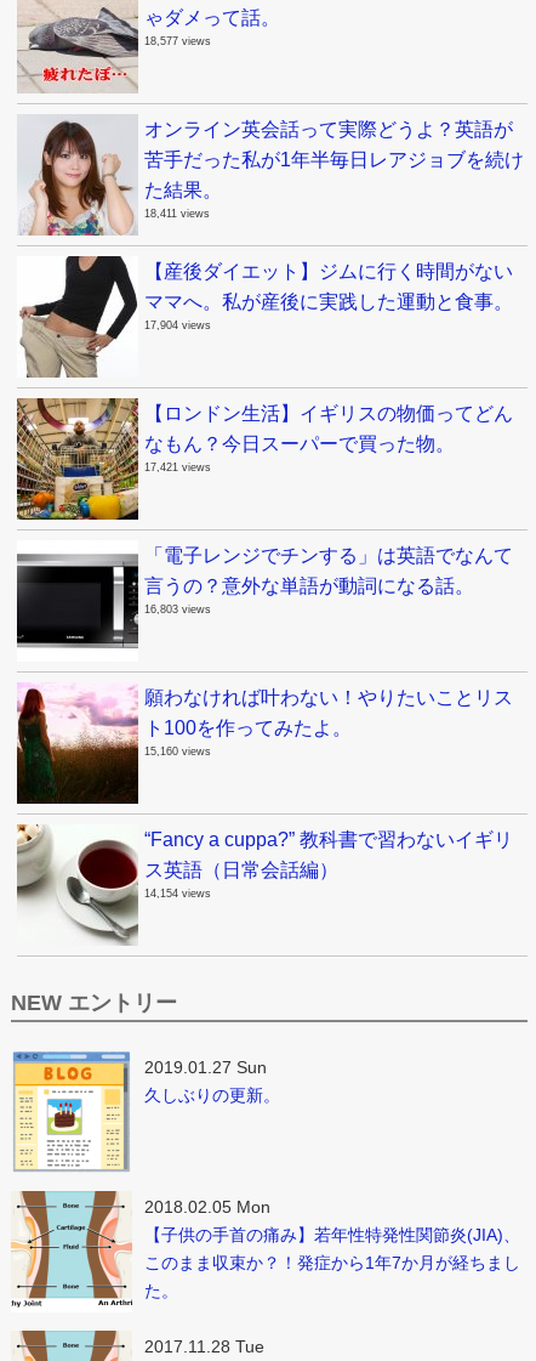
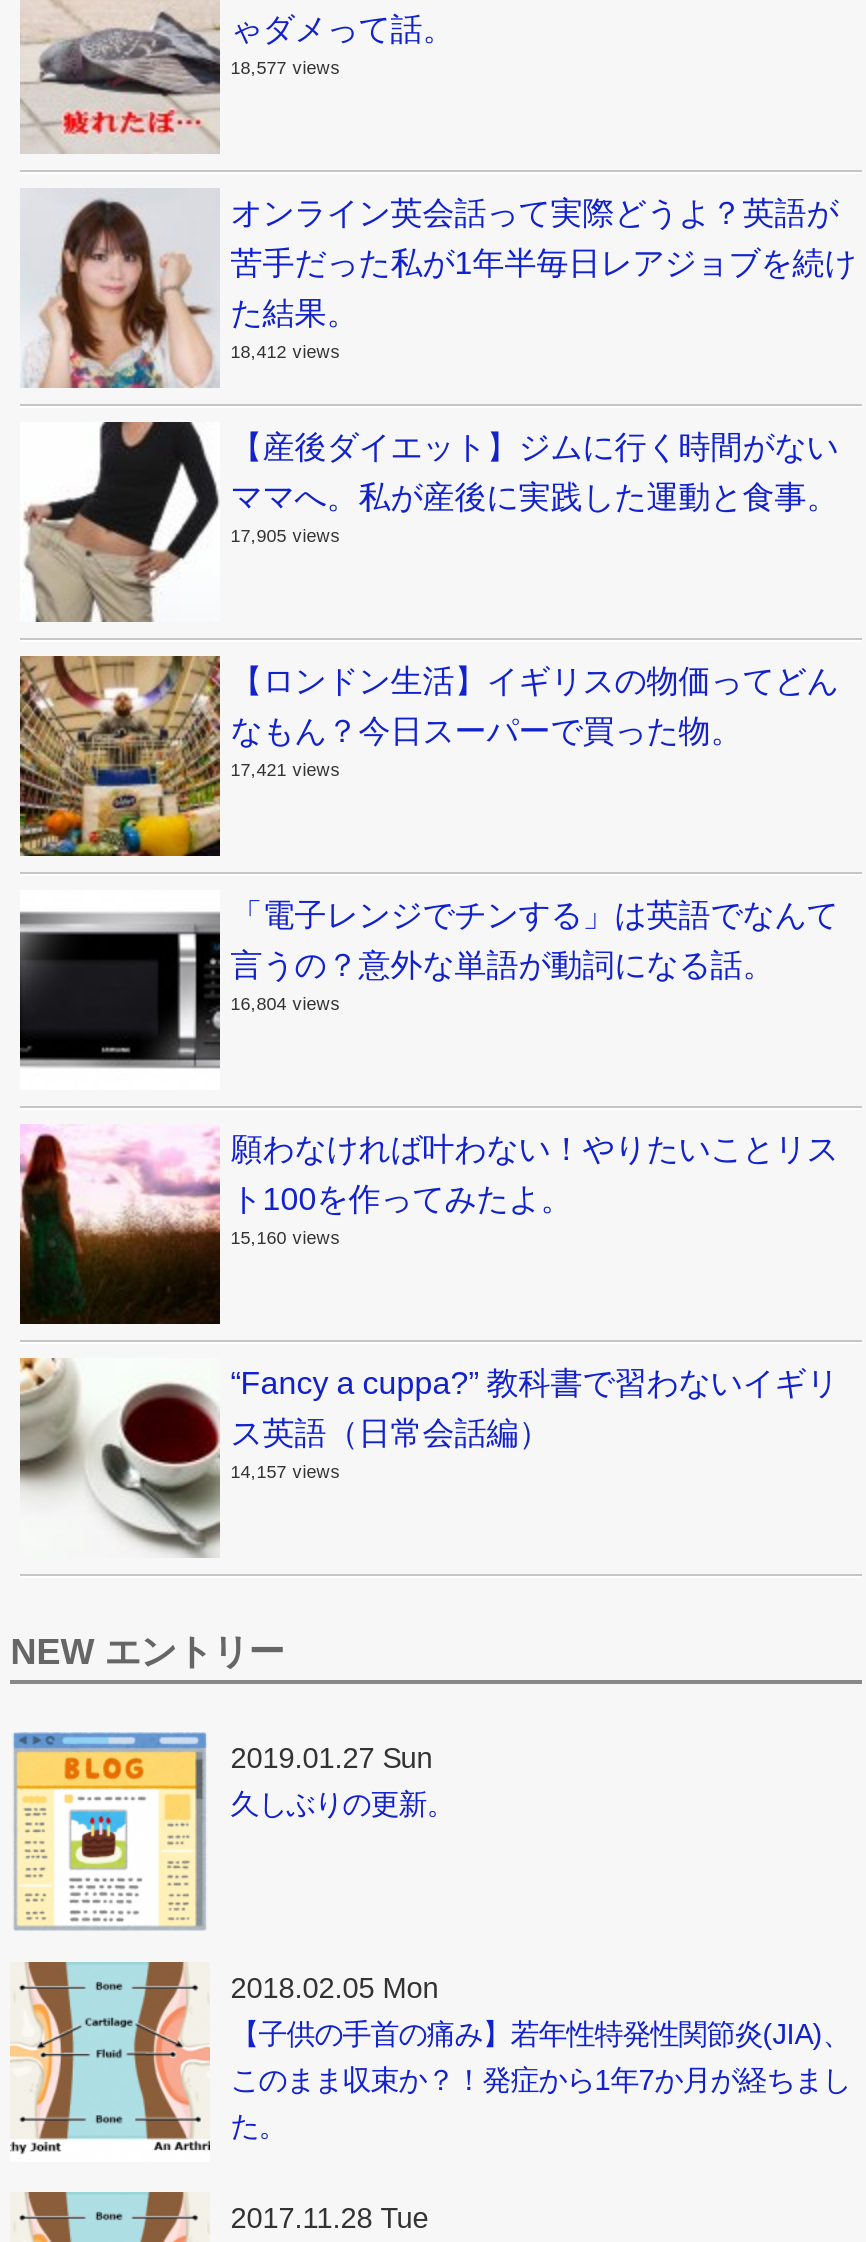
[145,207,210,220] 18,411 views -> [230,342,340,362] 18,412 views
[145,319,211,331] 17,904 views -> [230,526,340,546] 17,905 views
[145,603,211,615] 16,803 views -> [230,994,340,1014] 16,804 views
[145,887,211,900] 14,154 views -> [230,1462,340,1482] 14,157 views

